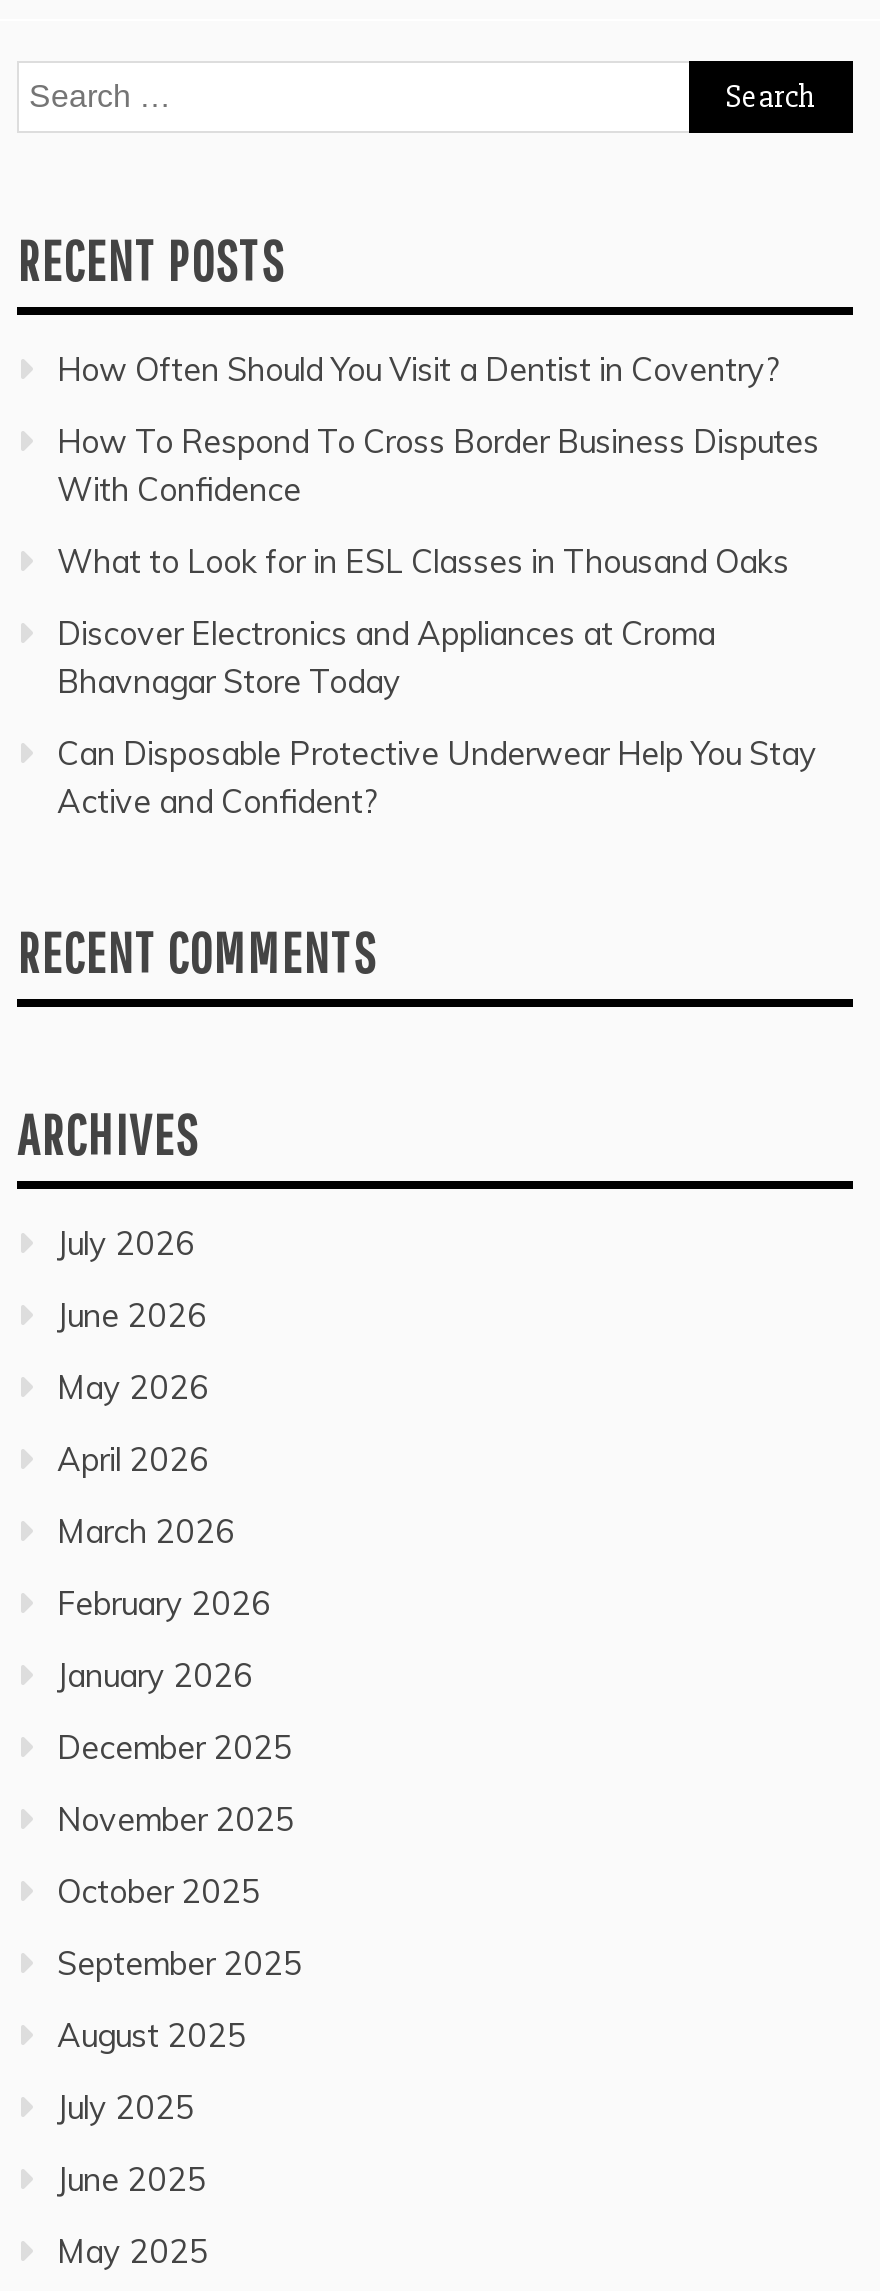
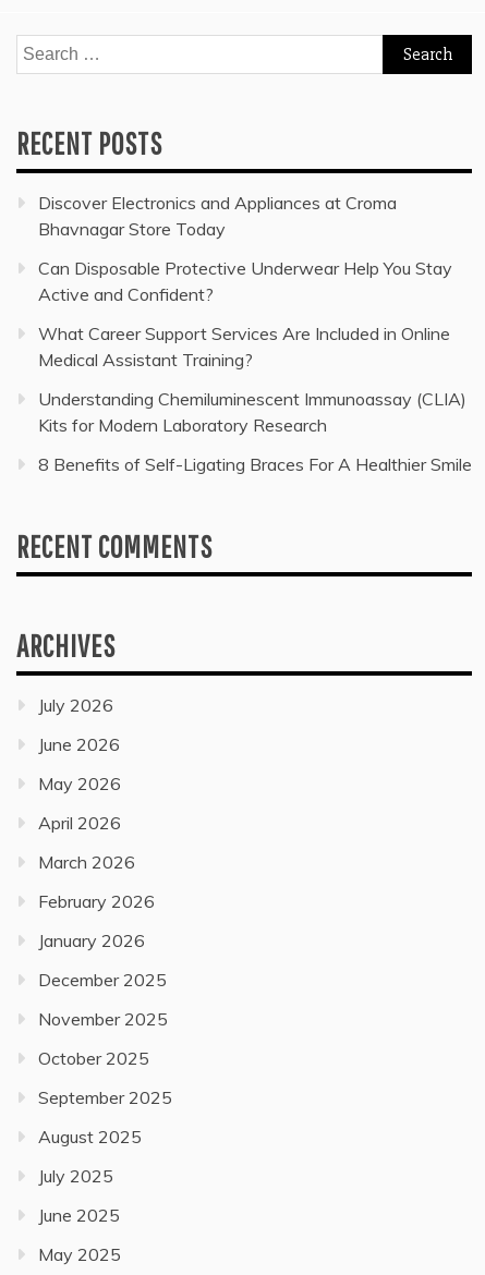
[57,349,819,581] How Often Should You Visit a Dentist in Coventry? | How To Respond To Cross Border Business Disputes | With Confidence | What to Look for in ESL Classes in Thousand Oaks -> none
moved [57,613,817,821] -> [38,192,452,305]: Discover Electronics and Appliances at Croma | Bhavnagar Store Today | Can Disposable Protective Underwear Help You Stay | Active and Confident?
none -> [38,323,472,475] What Career Support Services Are Included in Online | Medical Assistant Training? | Understanding Chemiluminescent Immunoassay (CLIA) | Kits for Modern Laboratory Research | 8 Benefits of Self-Ligating Braces For A Healthier Smile

